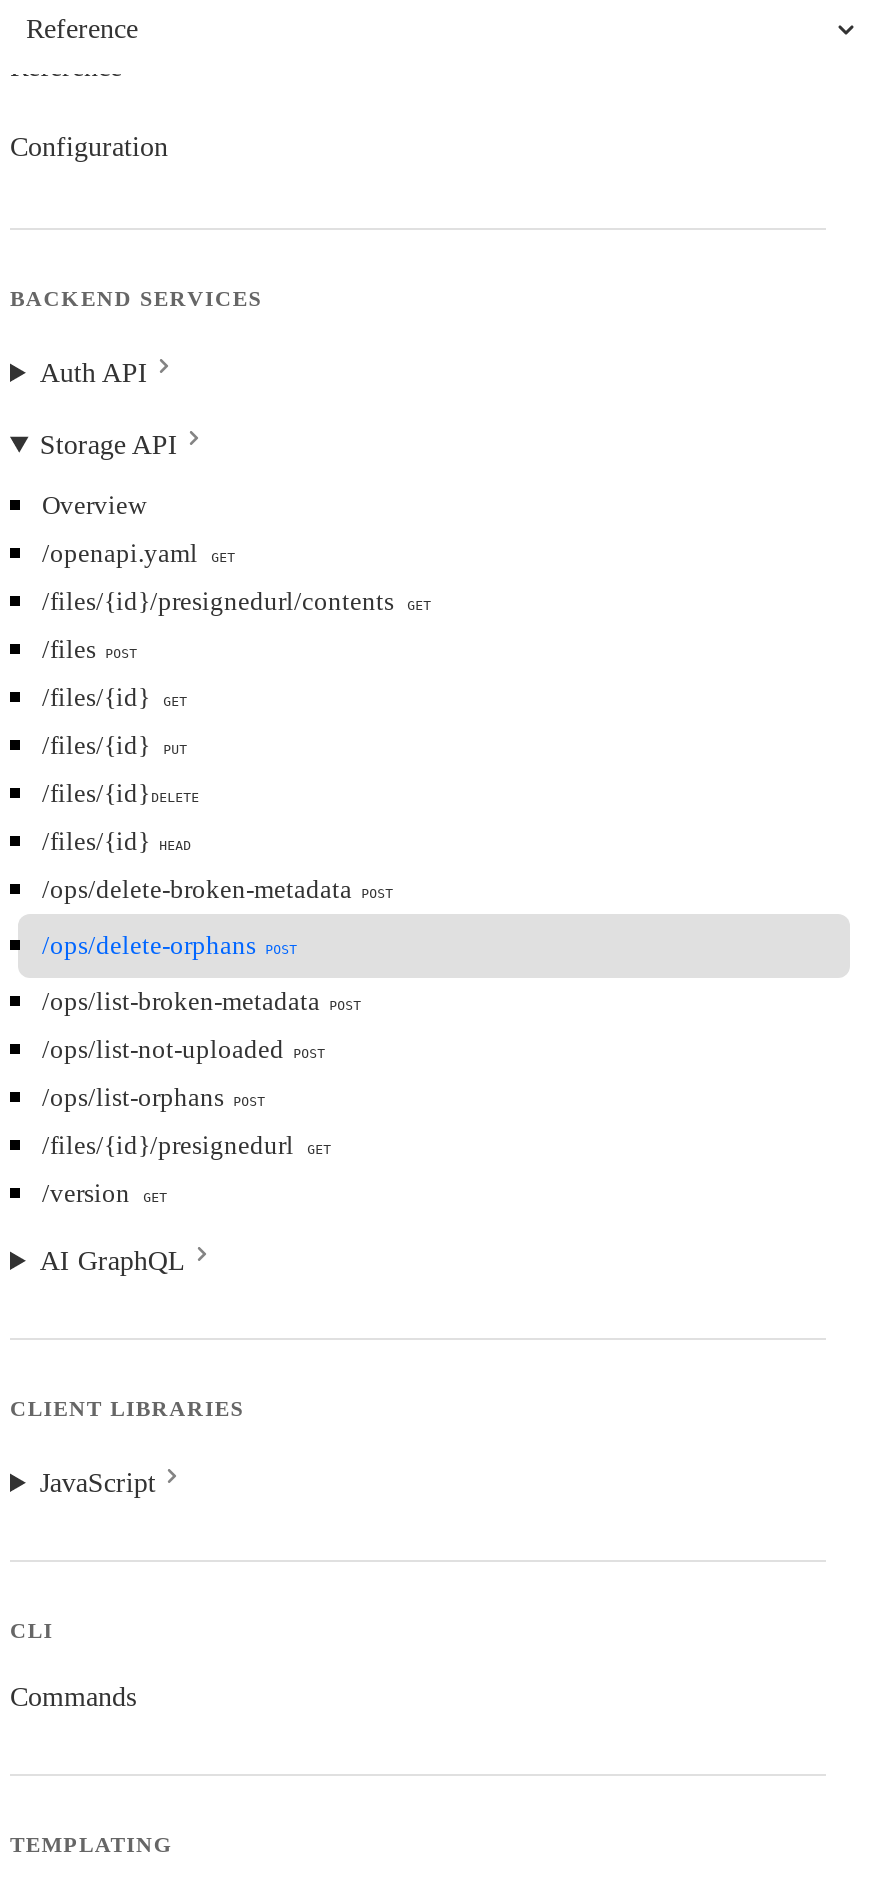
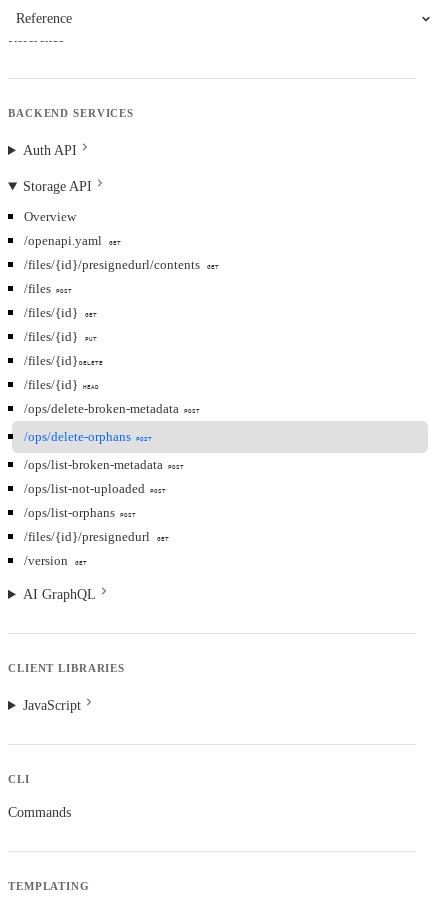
[10,132,168,162] Configuration -> none

